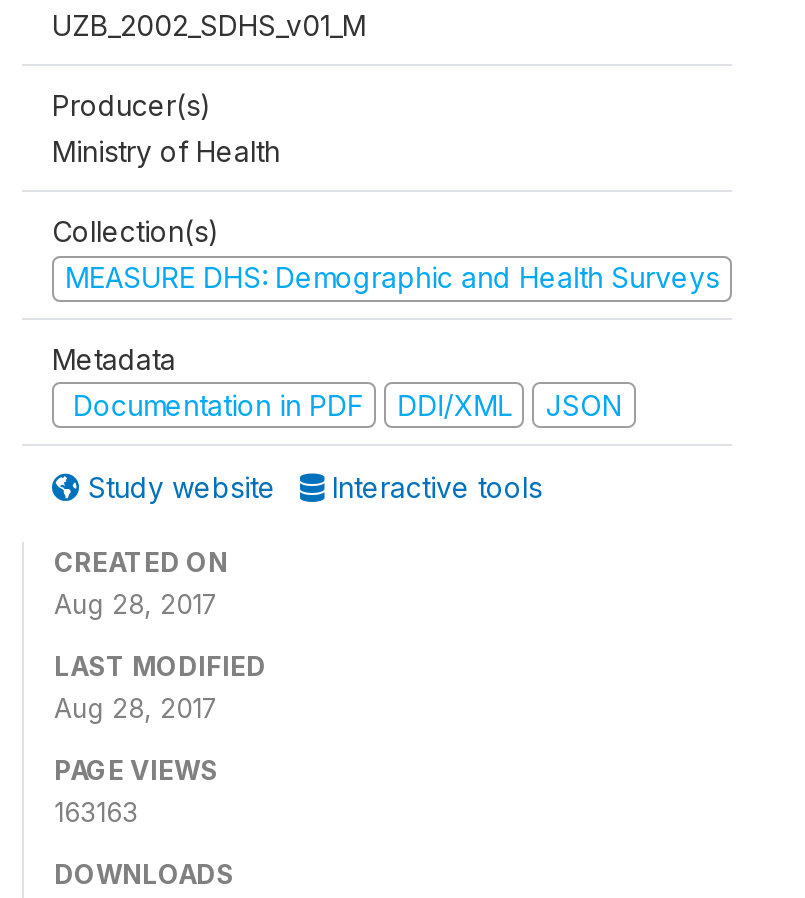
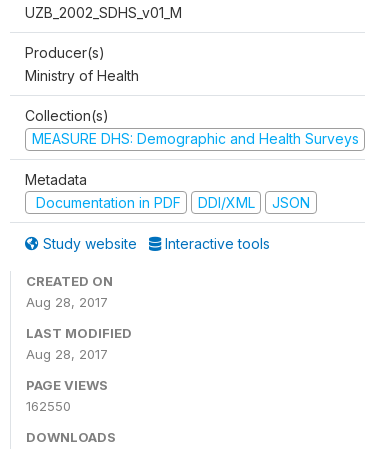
[54,796,138,828] 163163 -> [26,398,71,414] 162550

